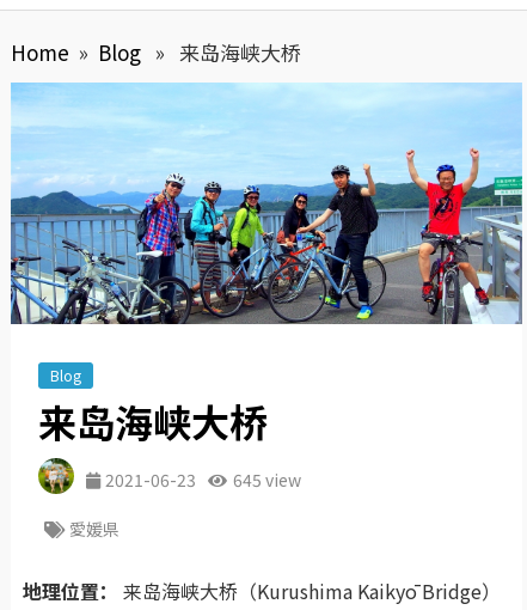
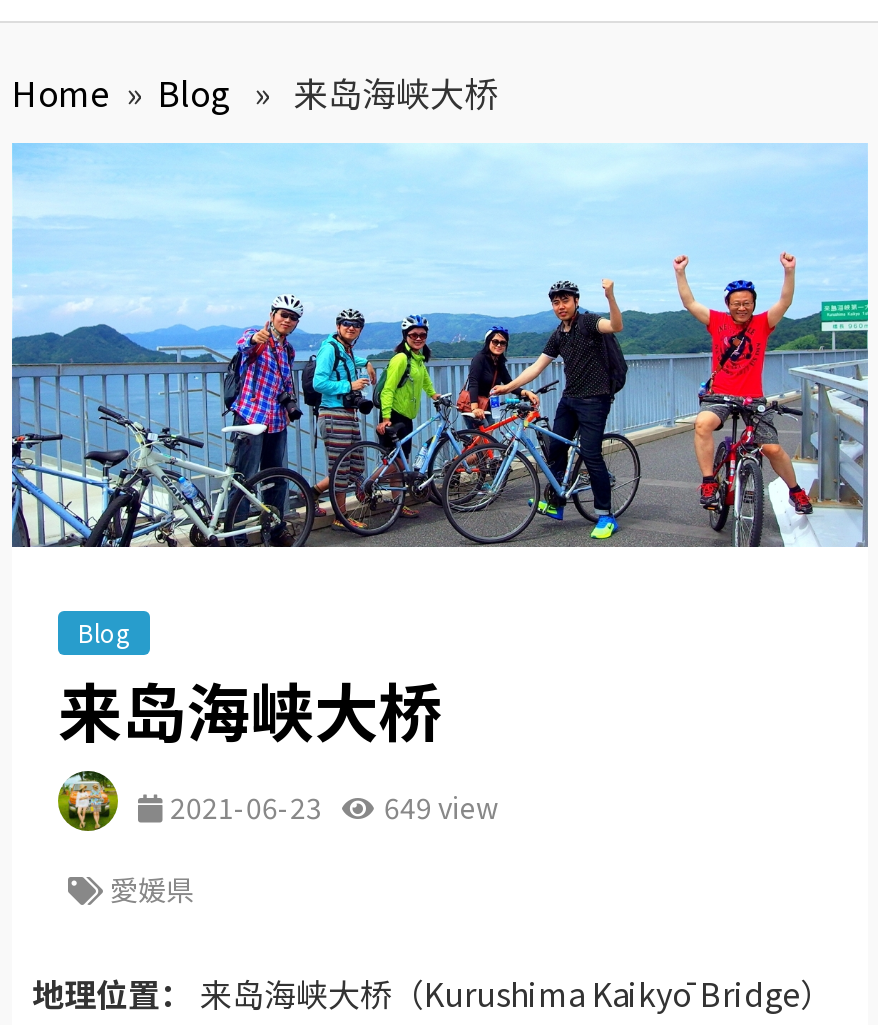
[105,468,301,492] 2021-06-23 645 view -> [170,787,498,827] 2021-06-23 649 view

